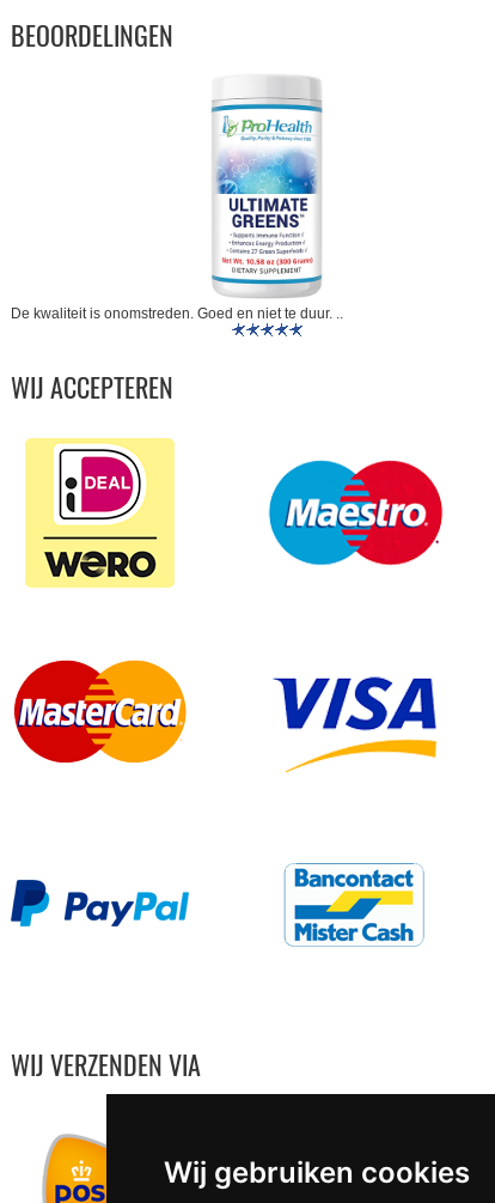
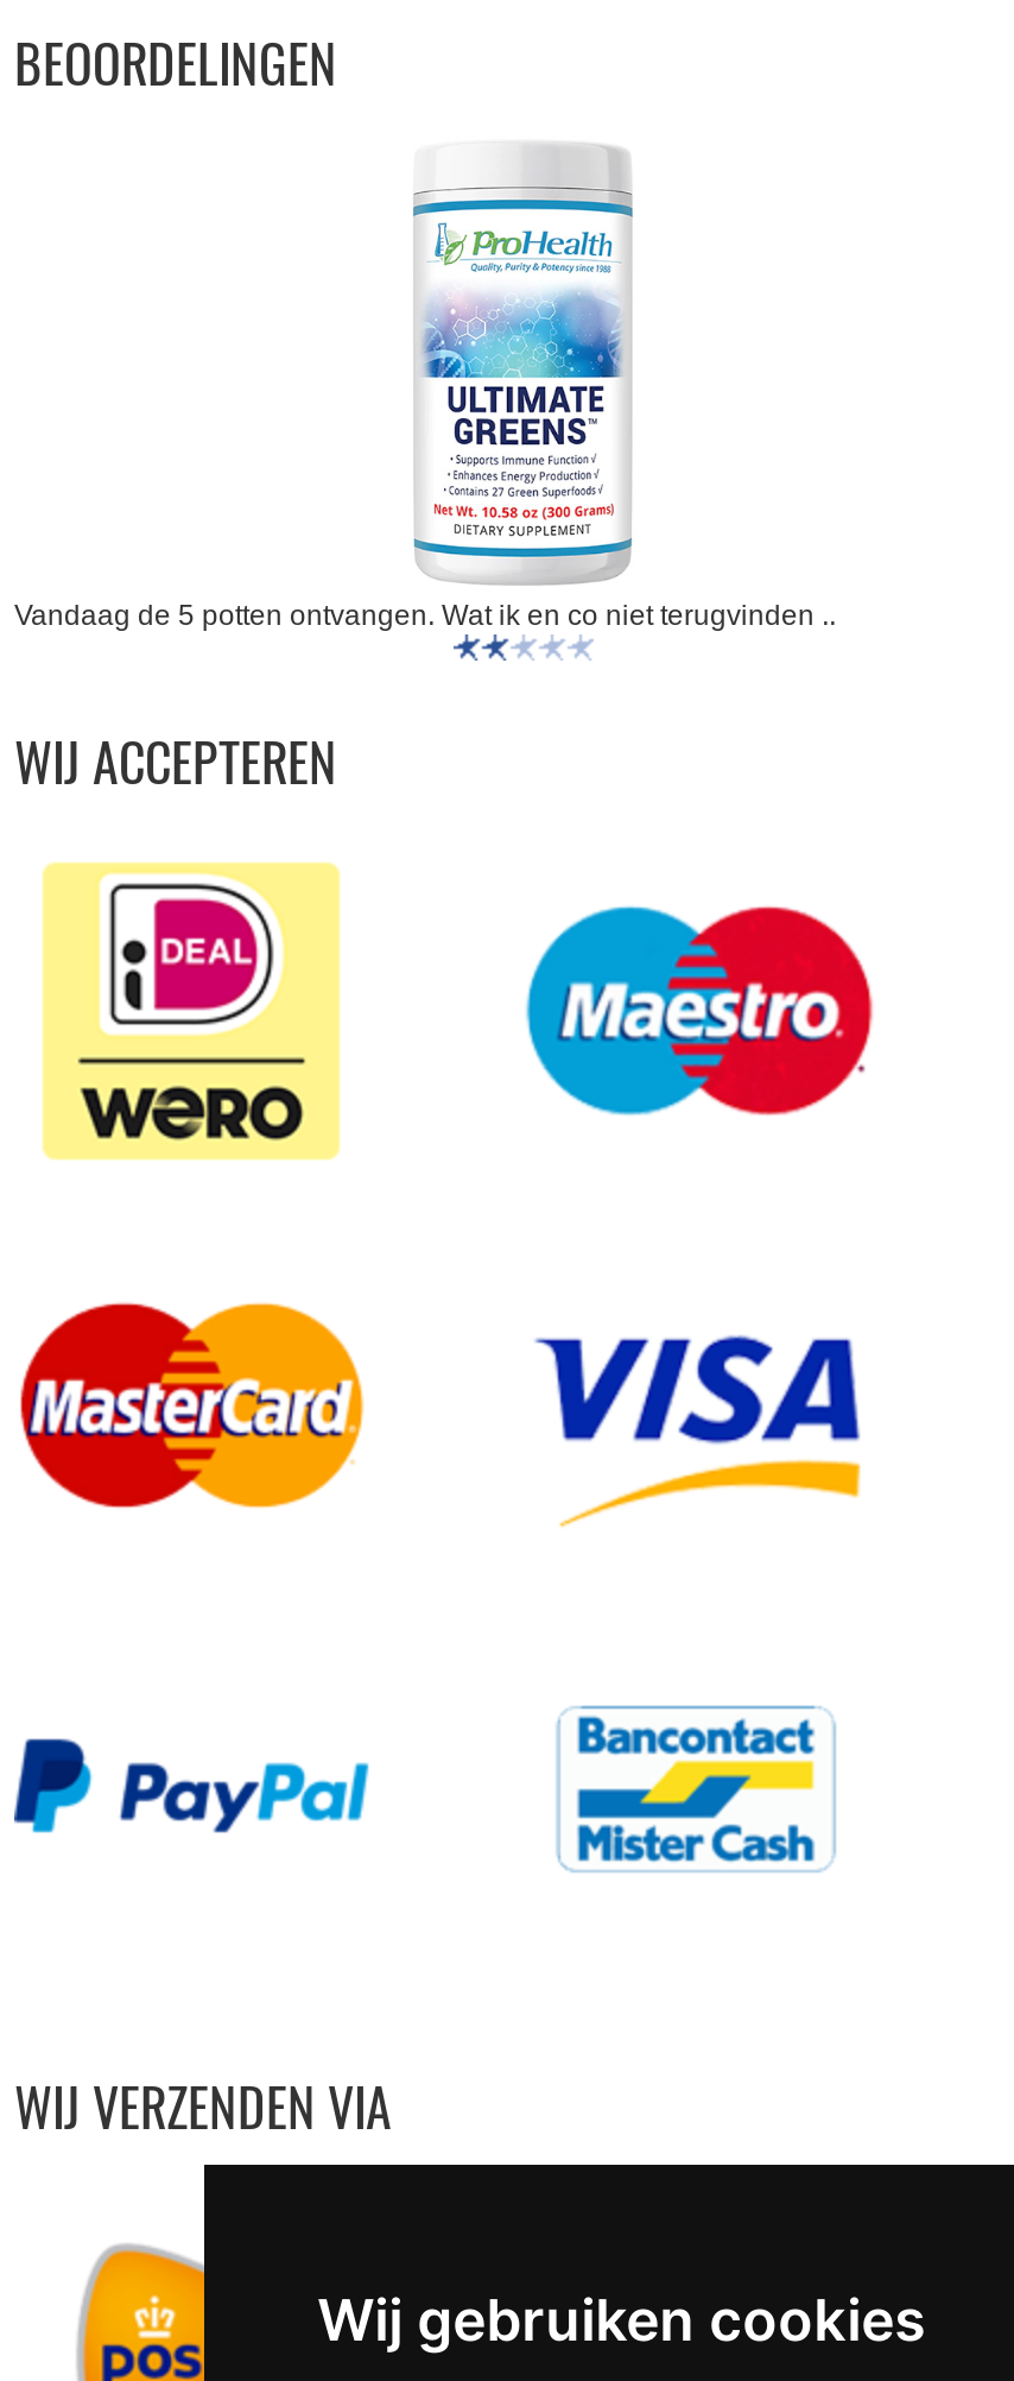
[11,306,343,323] De kwaliteit is onomstreden. Goed en niet te duur. .. -> [14,600,836,633] Vandaag de 5 potten ontvangen. Wat ik en co niet terugvinden ..

